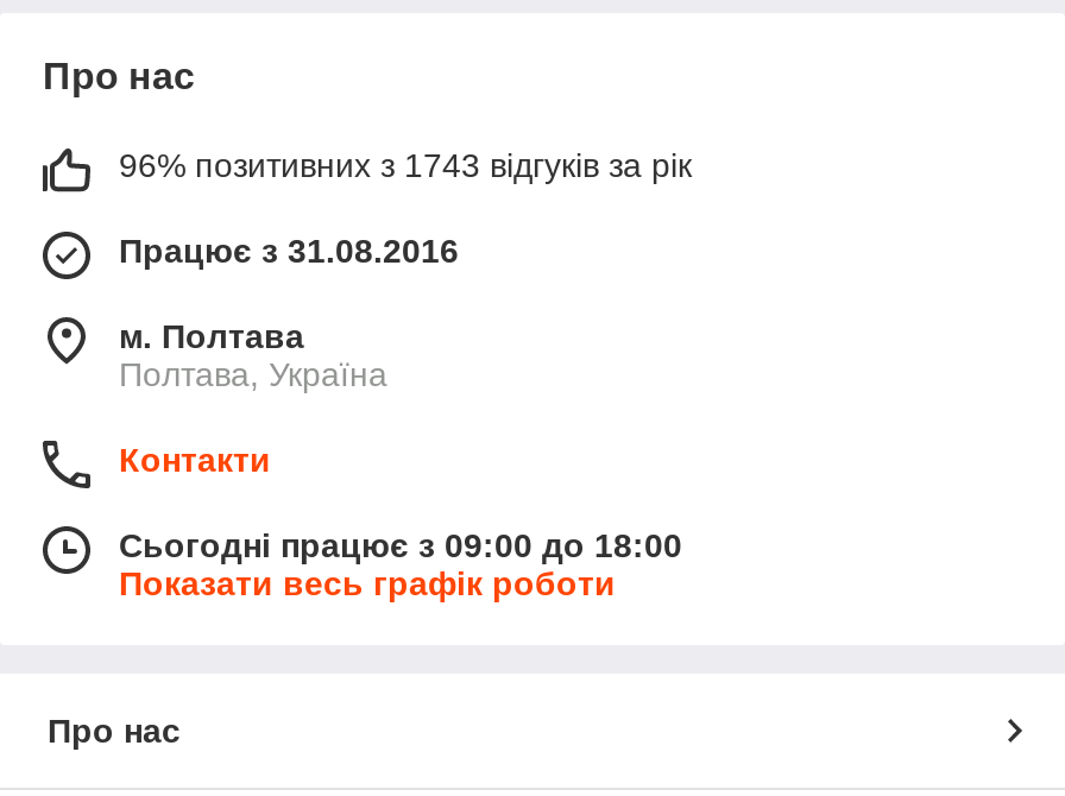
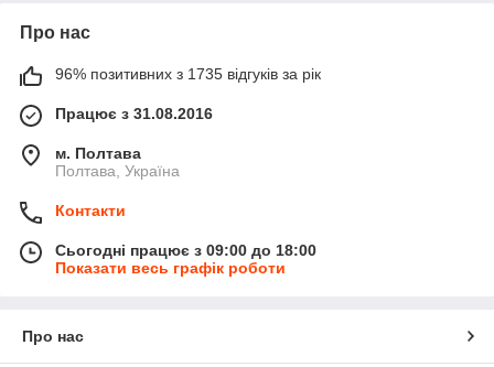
[119,146,692,184] 96% позитивних з 1743 відгуків за рік -> [55,65,321,82] 96% позитивних з 1735 відгуків за рік

